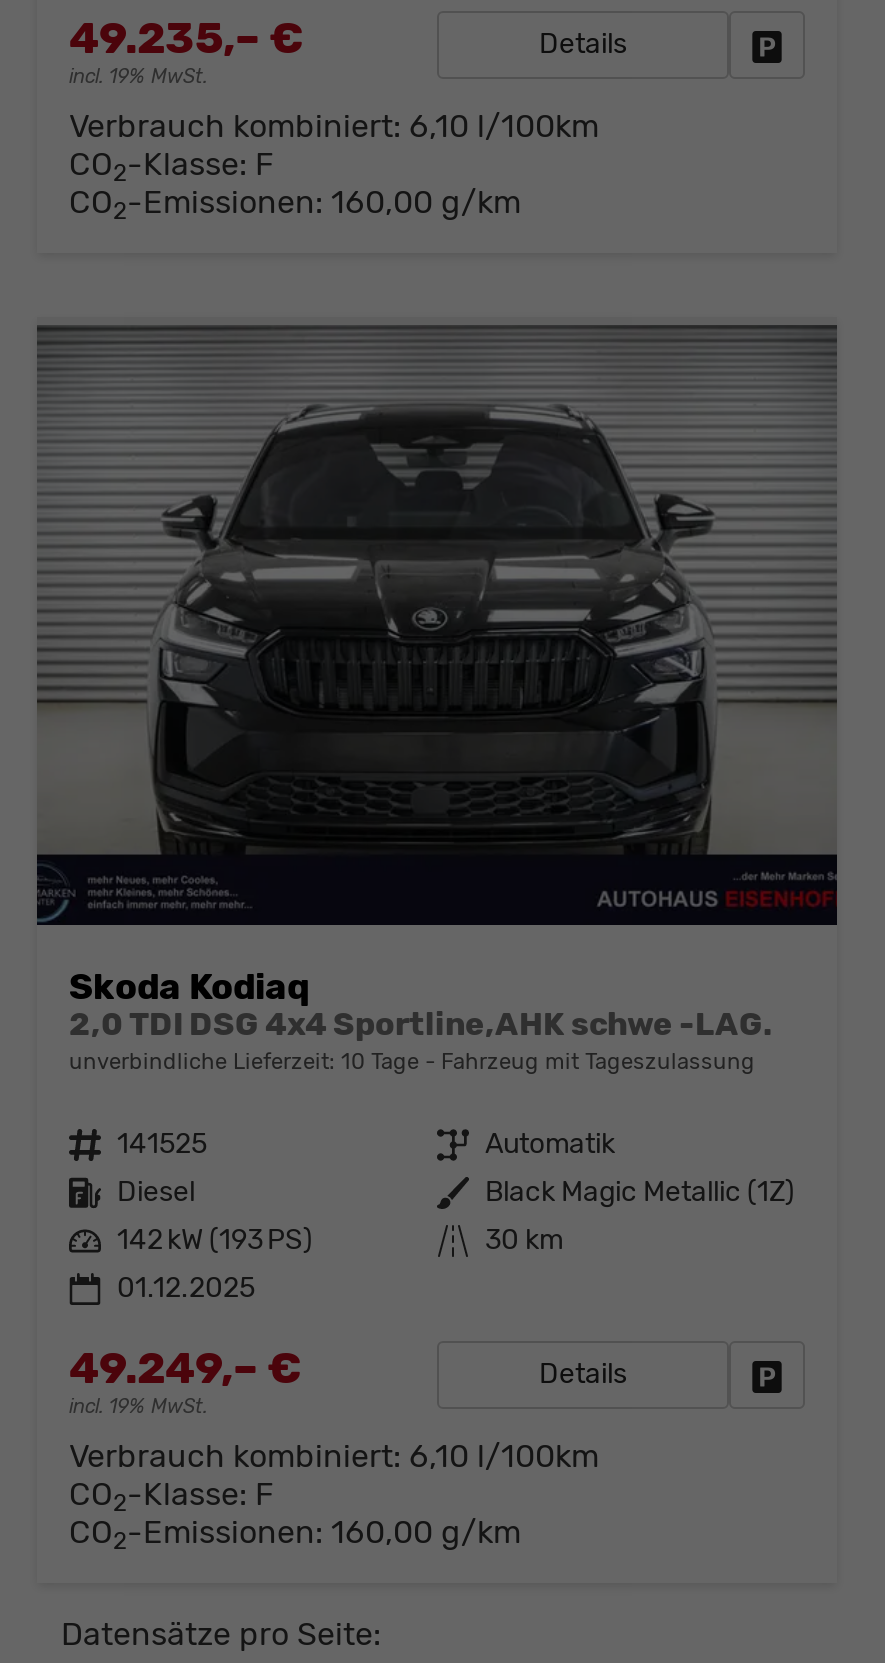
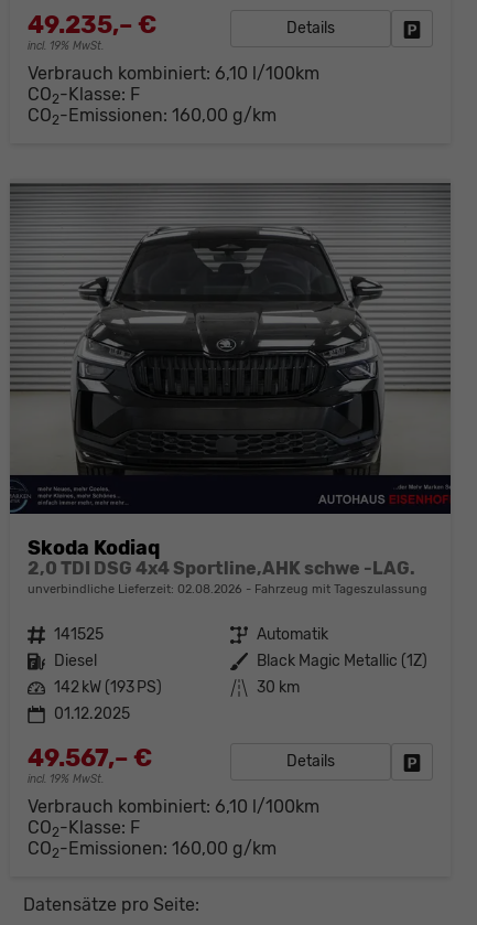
[69,1049,419,1075] unverbindliche Lieferzeit: 10 Tage -> [28,582,242,596] unverbindliche Lieferzeit: 02.08.2026
[69,1341,301,1395] 49.249,– € -> [28,743,152,773] 49.567,– €

